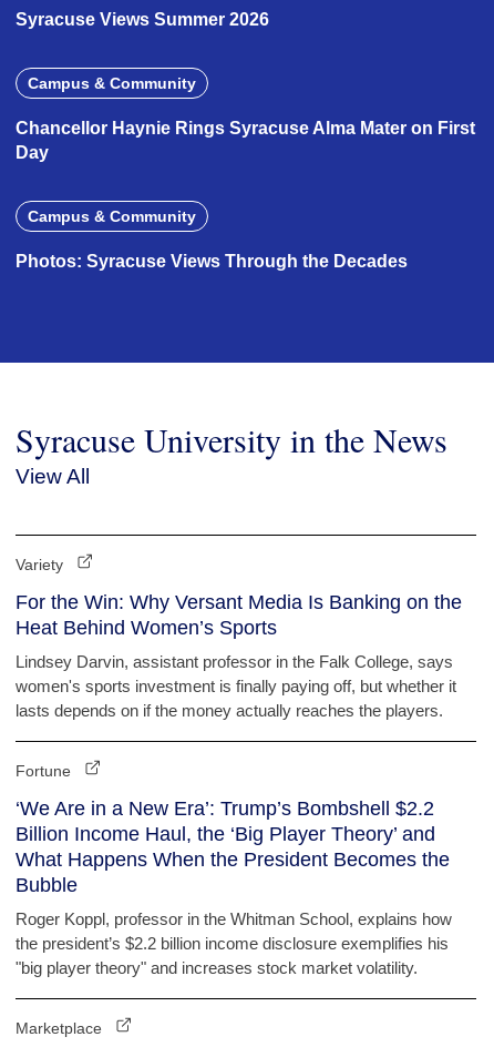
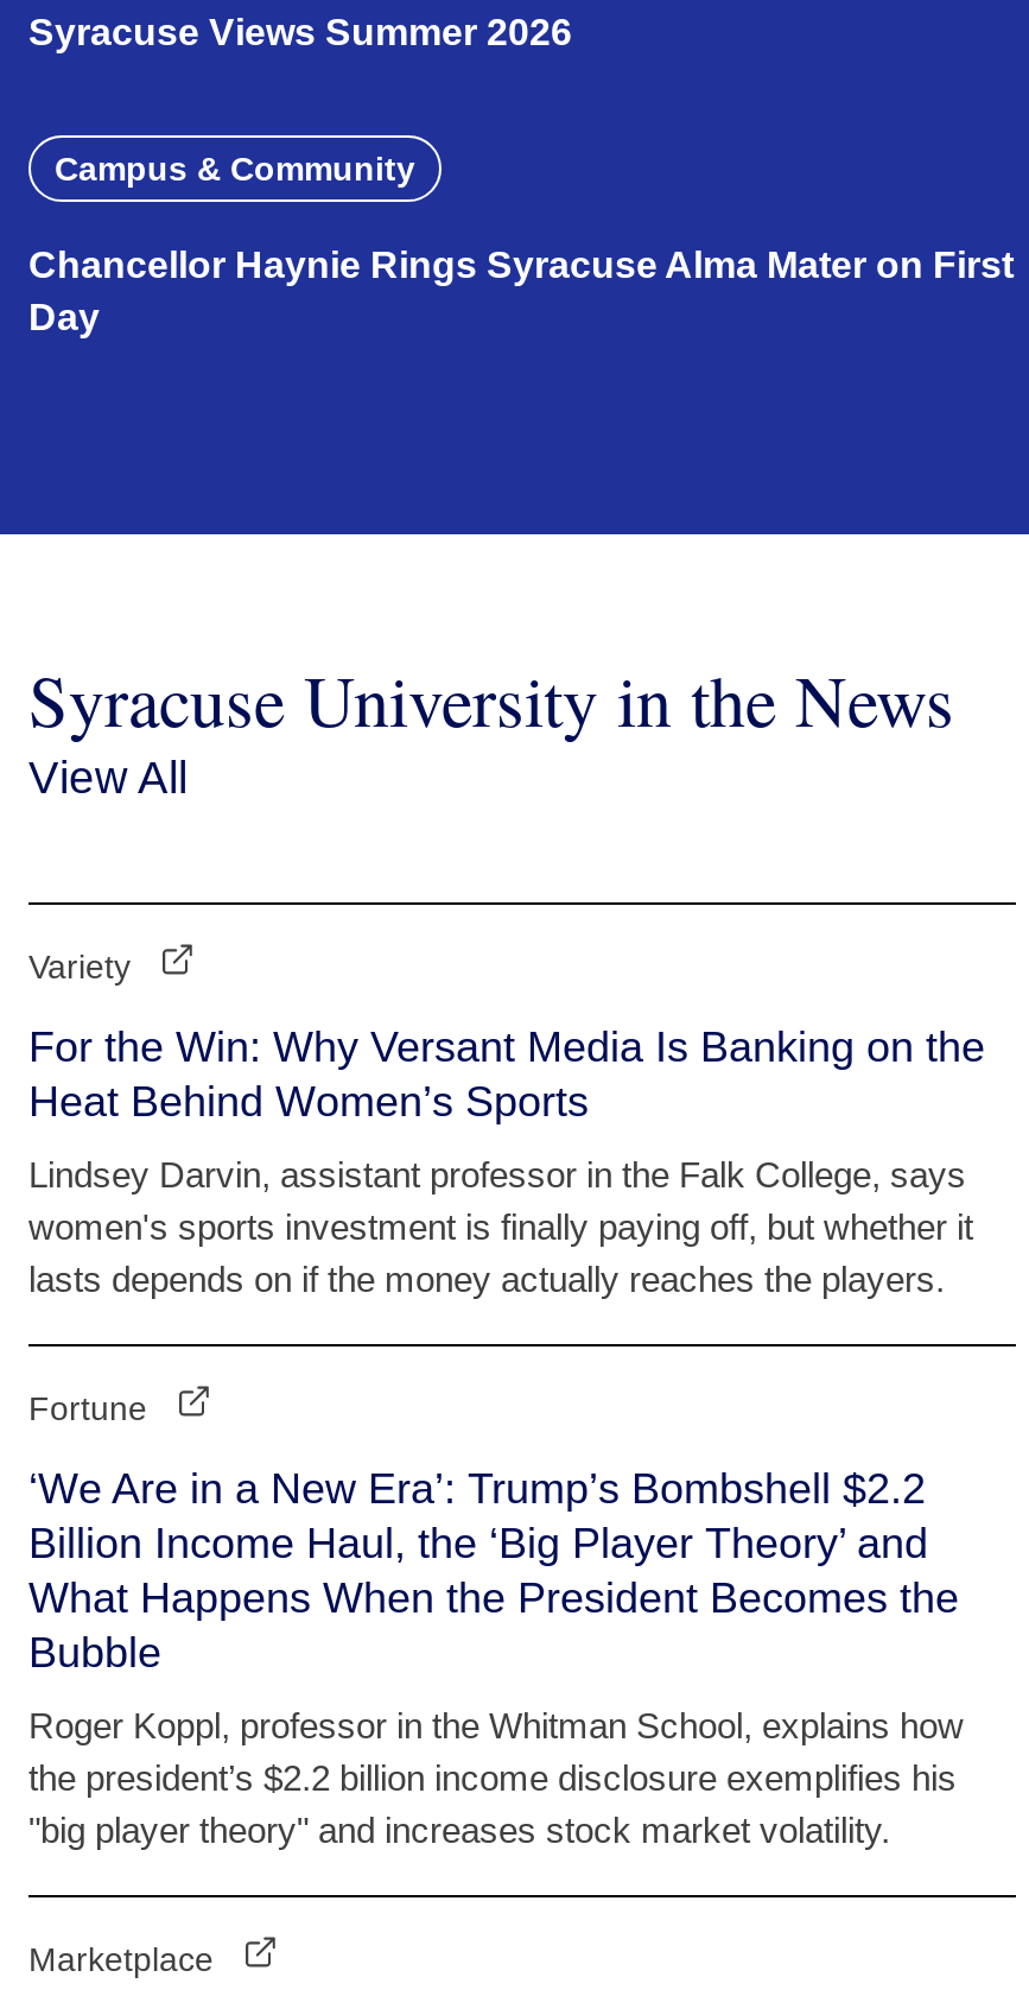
[16,208,408,271] Campus & Community | Photos: Syracuse Views Through the Decades -> none

